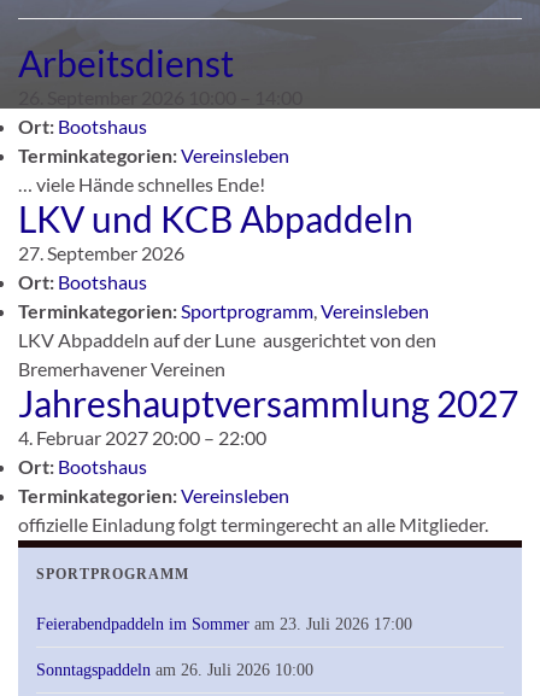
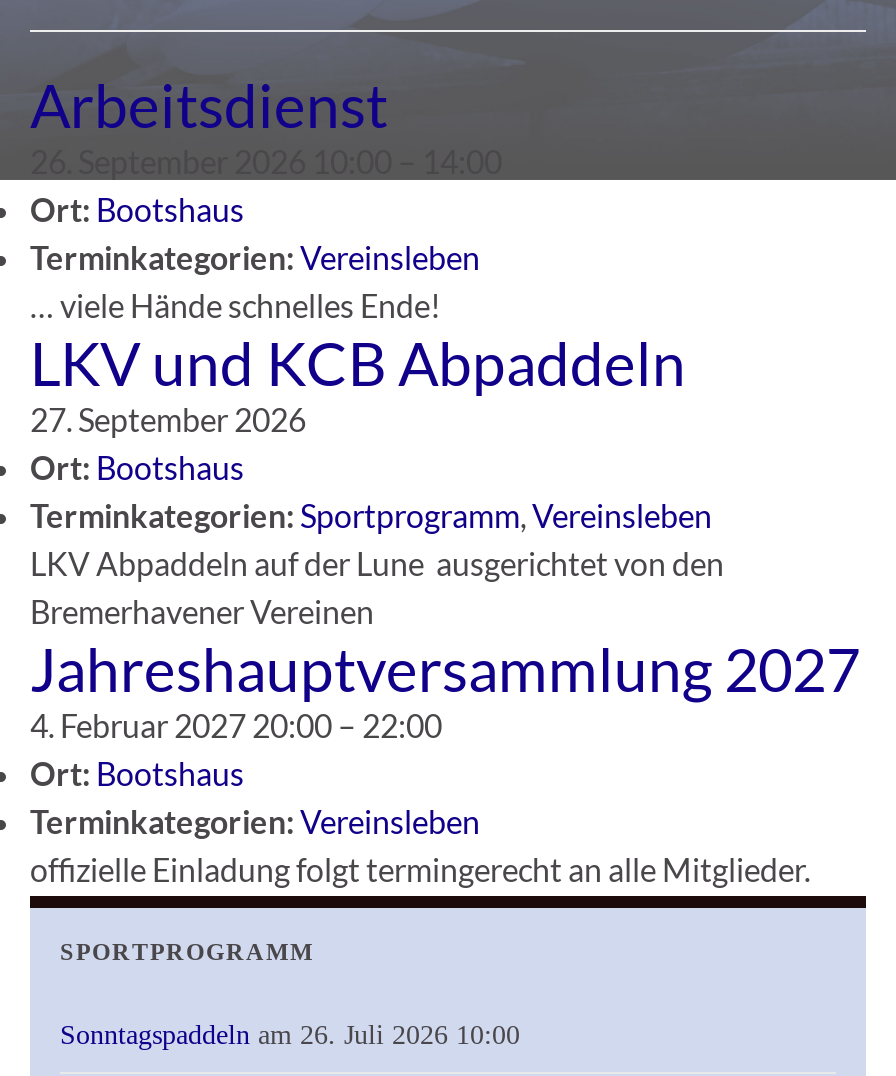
[36,615,412,633] Feierabendpaddeln im Sommer am 23. Juli 2026 17:00 -> none

